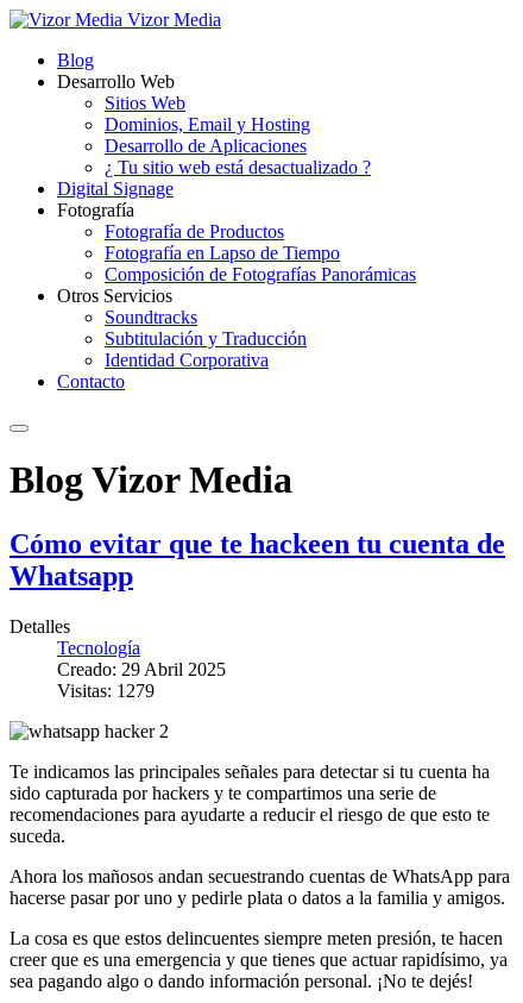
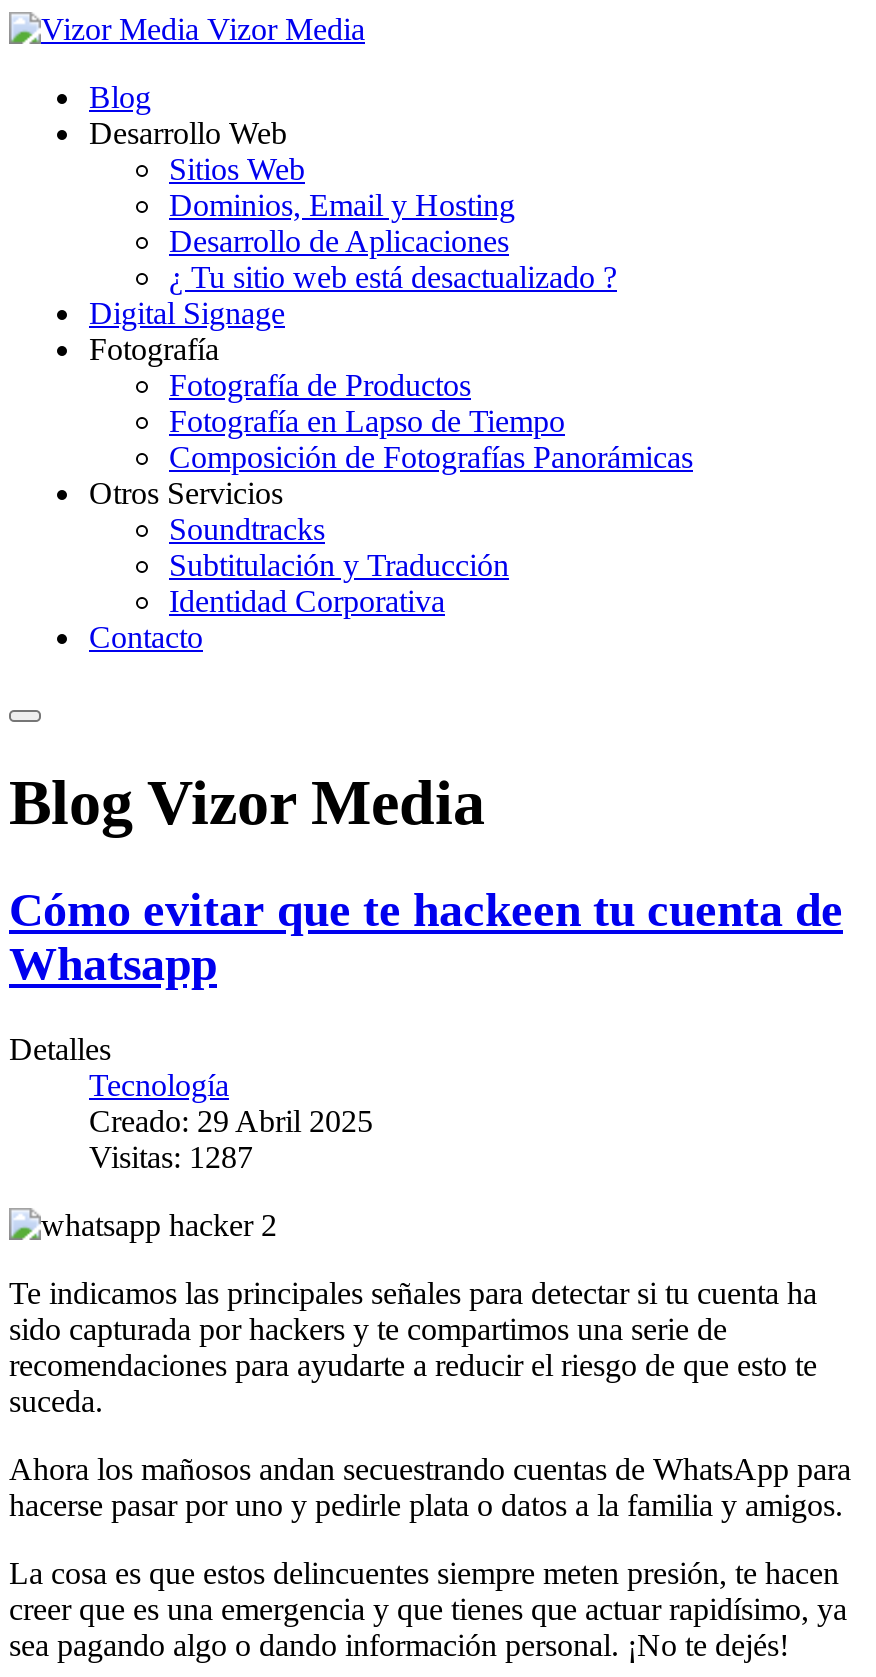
[57,680,155,701] Visitas: 1279 -> [89,1140,253,1174] Visitas: 1287

